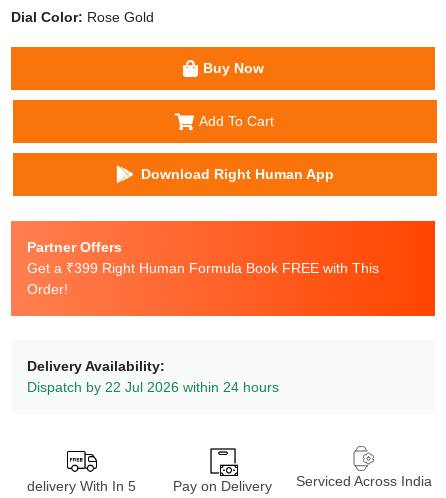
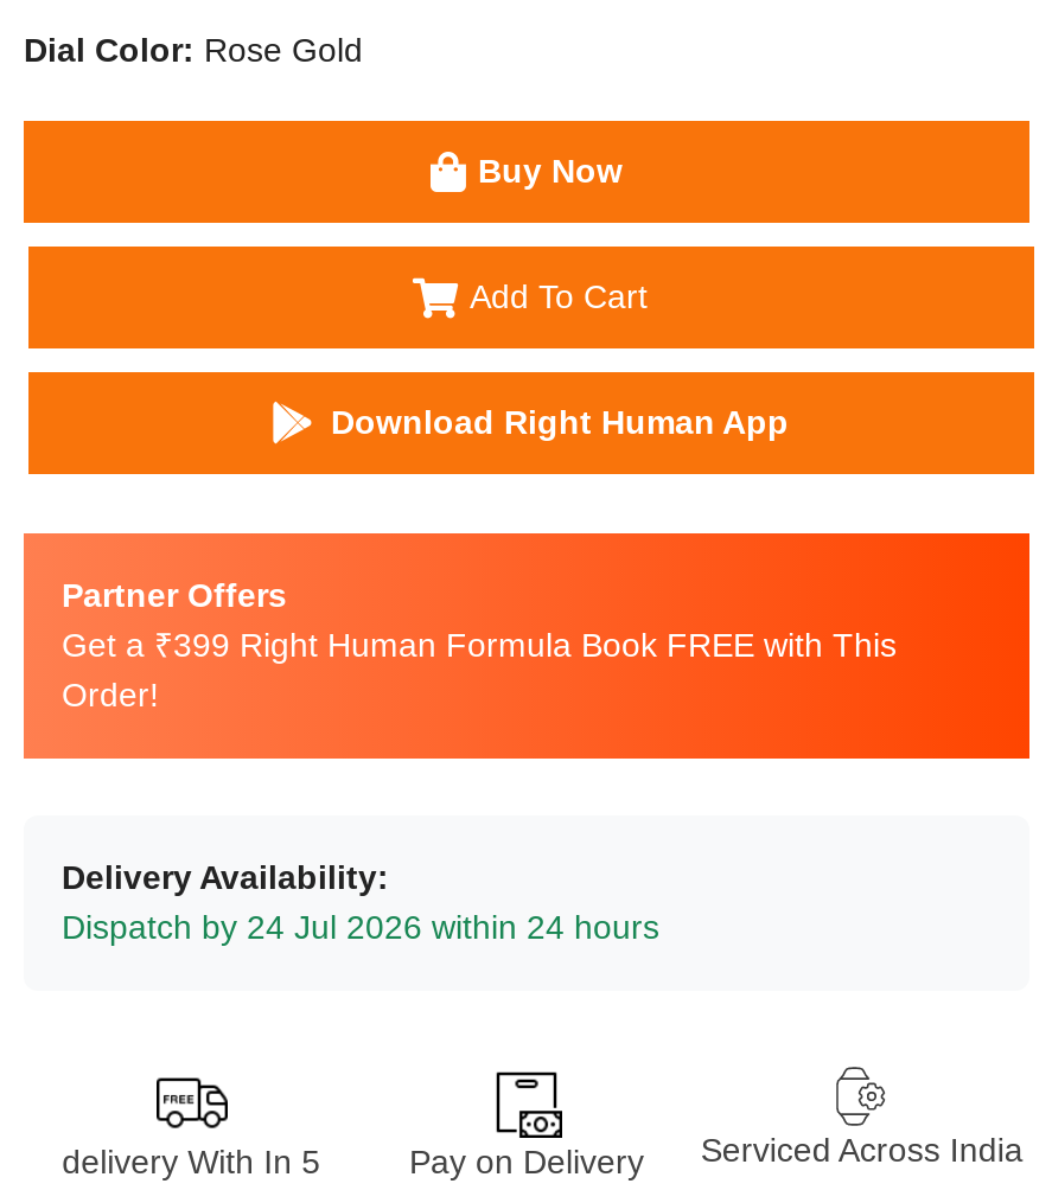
[27,379,279,395] Dispatch by 22 Jul 2026 within 24 hours -> [62,908,659,946] Dispatch by 24 Jul 2026 within 24 hours

